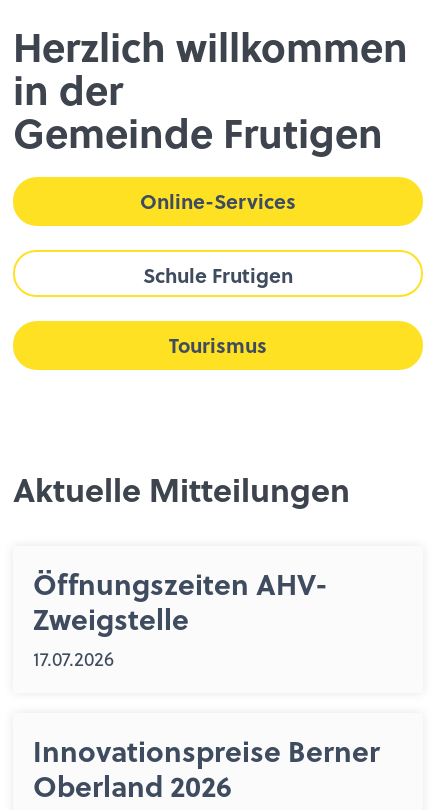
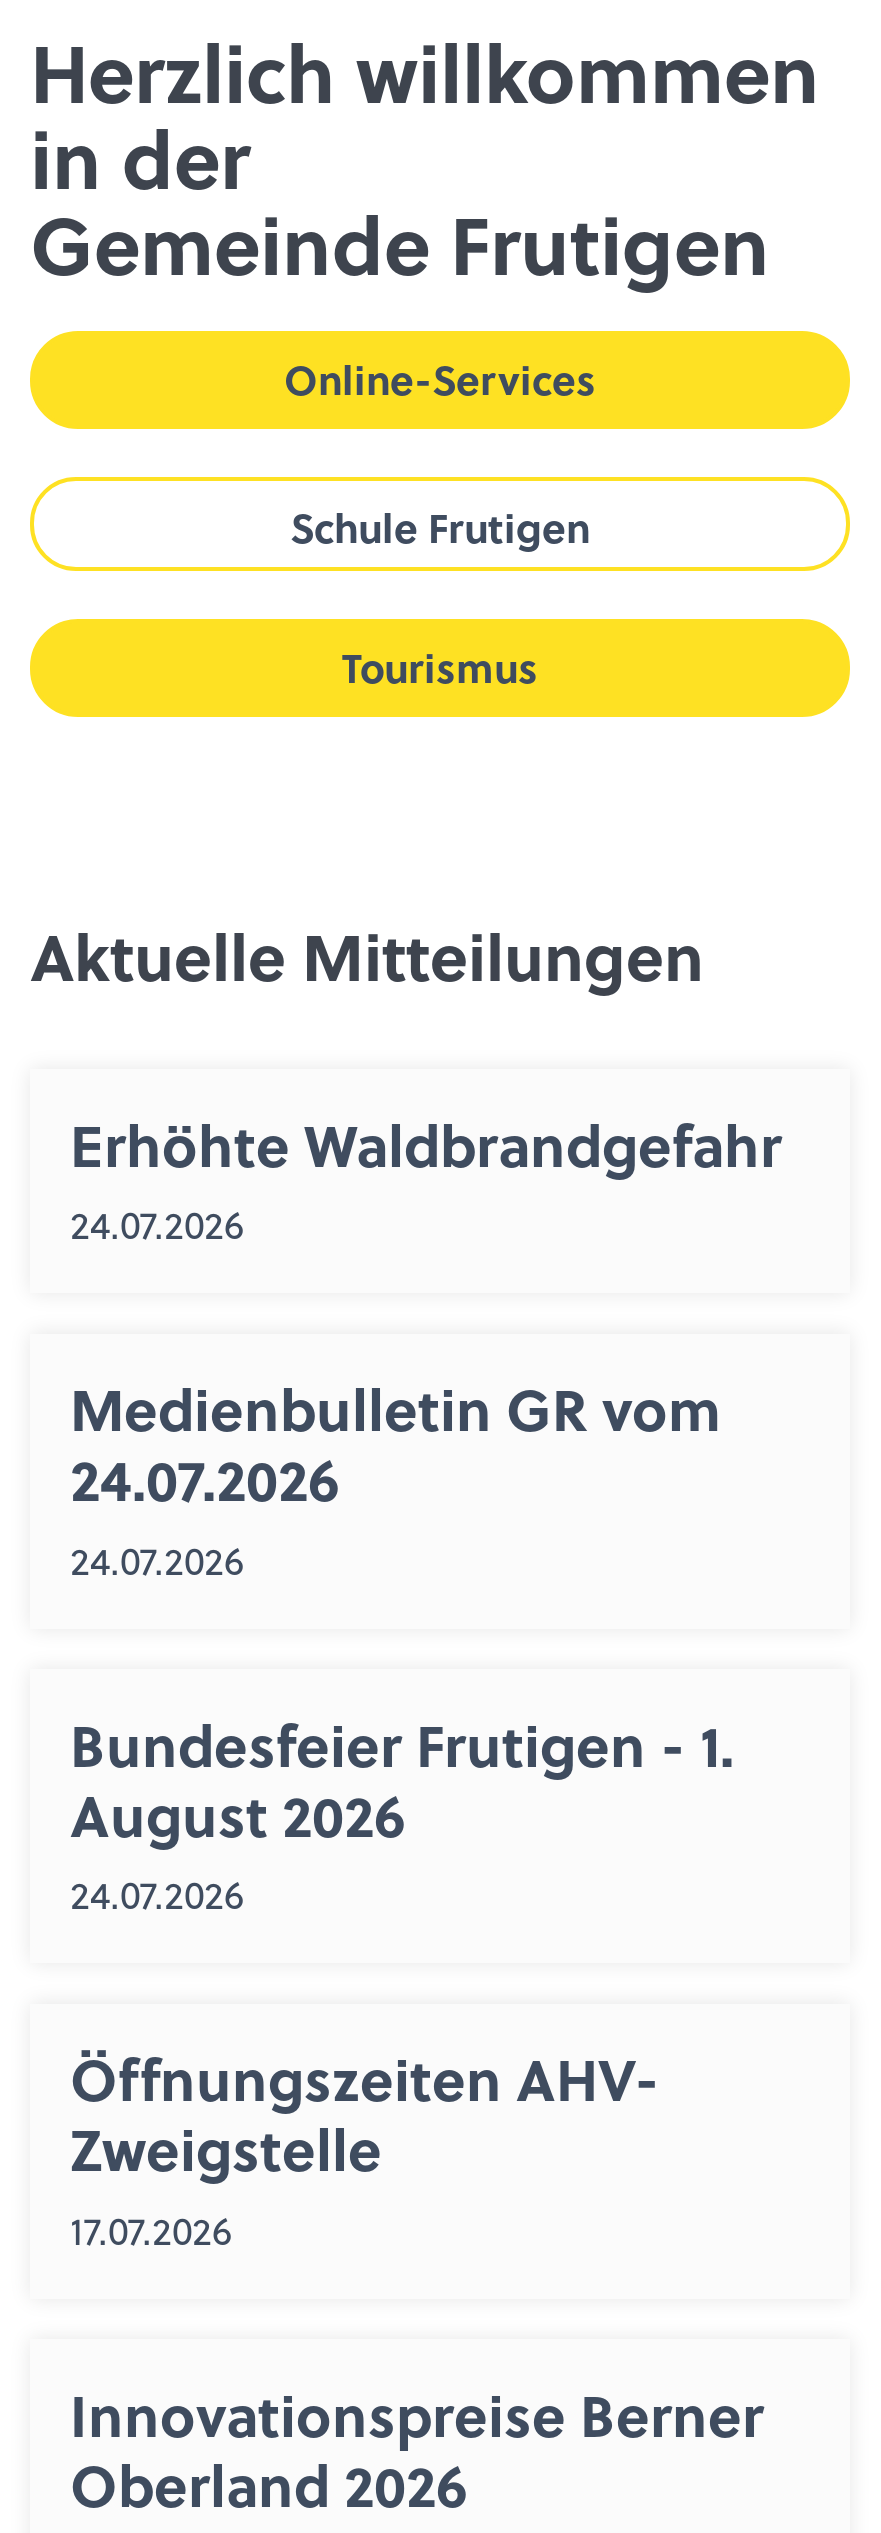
none -> [70,1103,782,1922] Erhöhte Waldbrandgefahr | 24.07.2026 | Medienbulletin GR vom | 24.07.2026 | 24.07.2026 | Bundesfeier Frutigen - 1. | August 2026 | 24.07.2026

